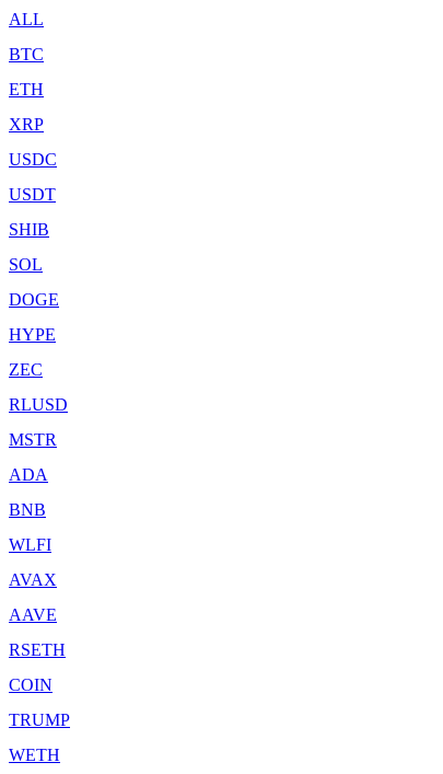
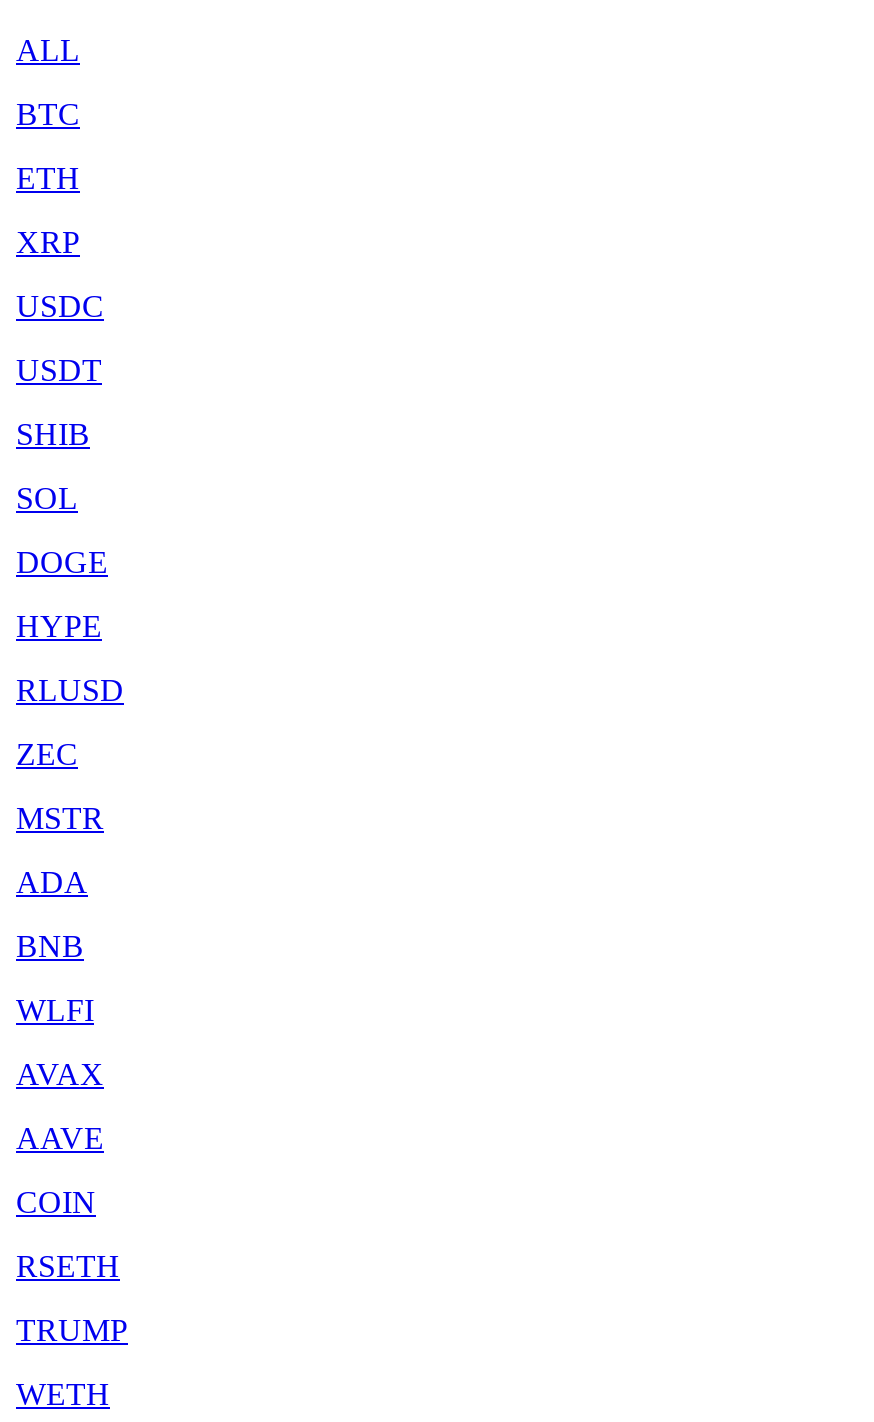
moved [9,360,43,379] -> [16,737,78,771]: ZEC
moved [9,395,68,414] -> [16,673,124,707]: RLUSD
moved [9,640,66,659] -> [16,1249,120,1283]: RSETH
moved [9,675,53,694] -> [16,1185,96,1219]: COIN

